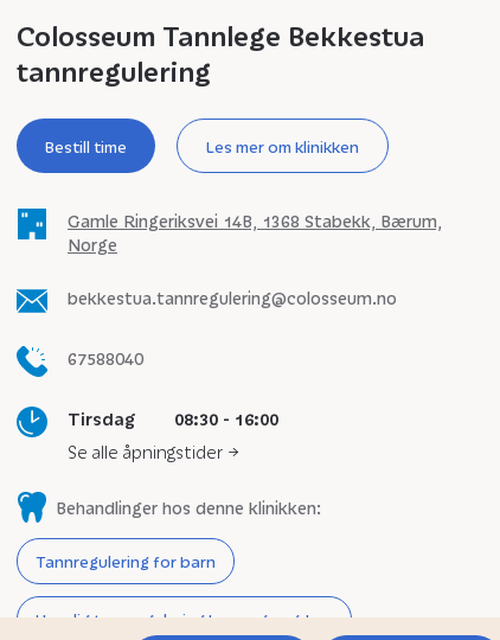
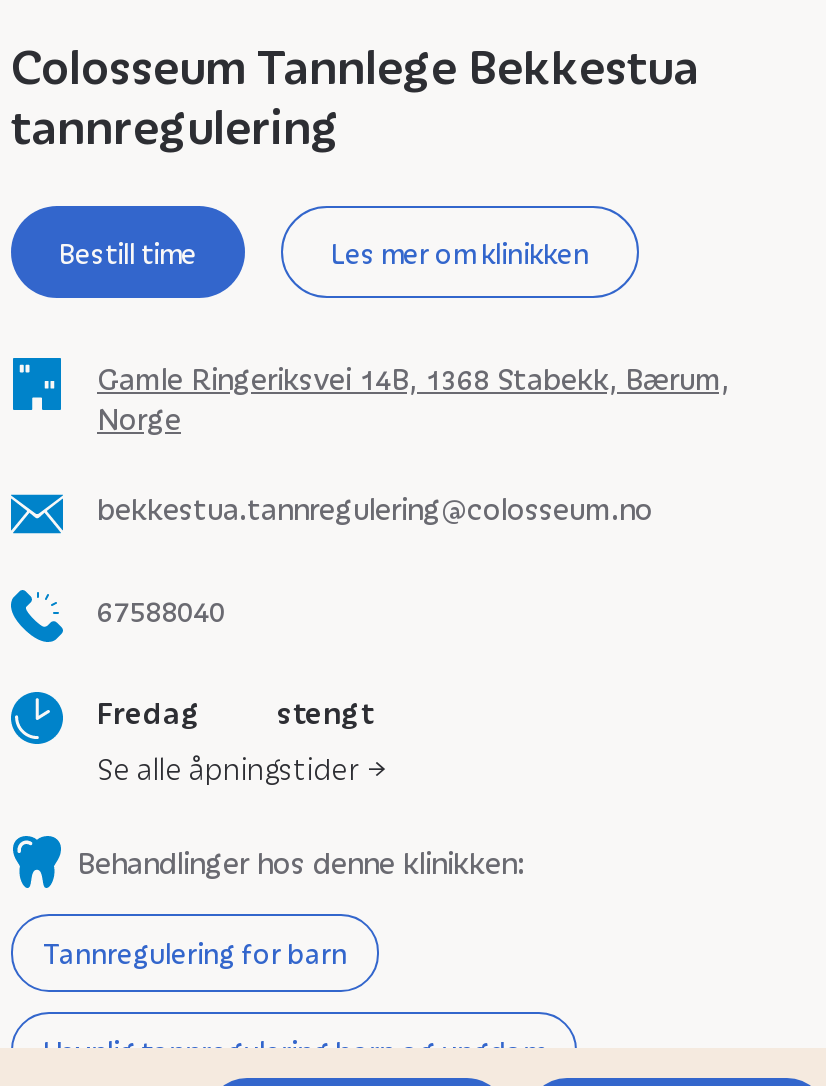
[68,408,278,429] Tirsdag | 08:30 - 16:00 -> [97,694,373,730] Fredag | stengt

